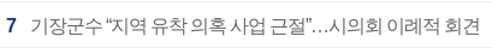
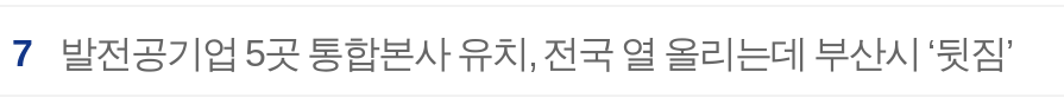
[30,16,480,36] 기장군수 “지역 유착 의혹 사업 근절”…시의회 이례적 회견 -> [59,33,1013,73] 발전공기업 5곳 통합본사 유치, 전국 열 올리는데 부산시 ‘뒷짐’

